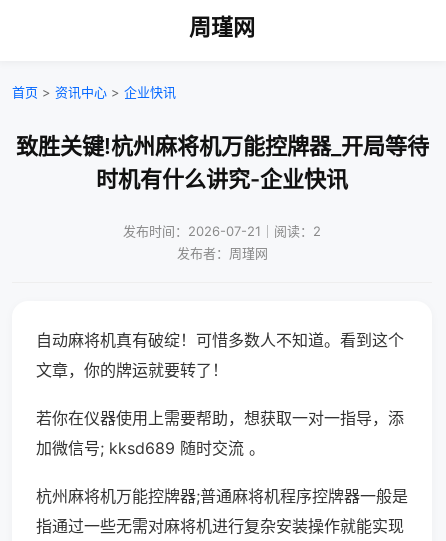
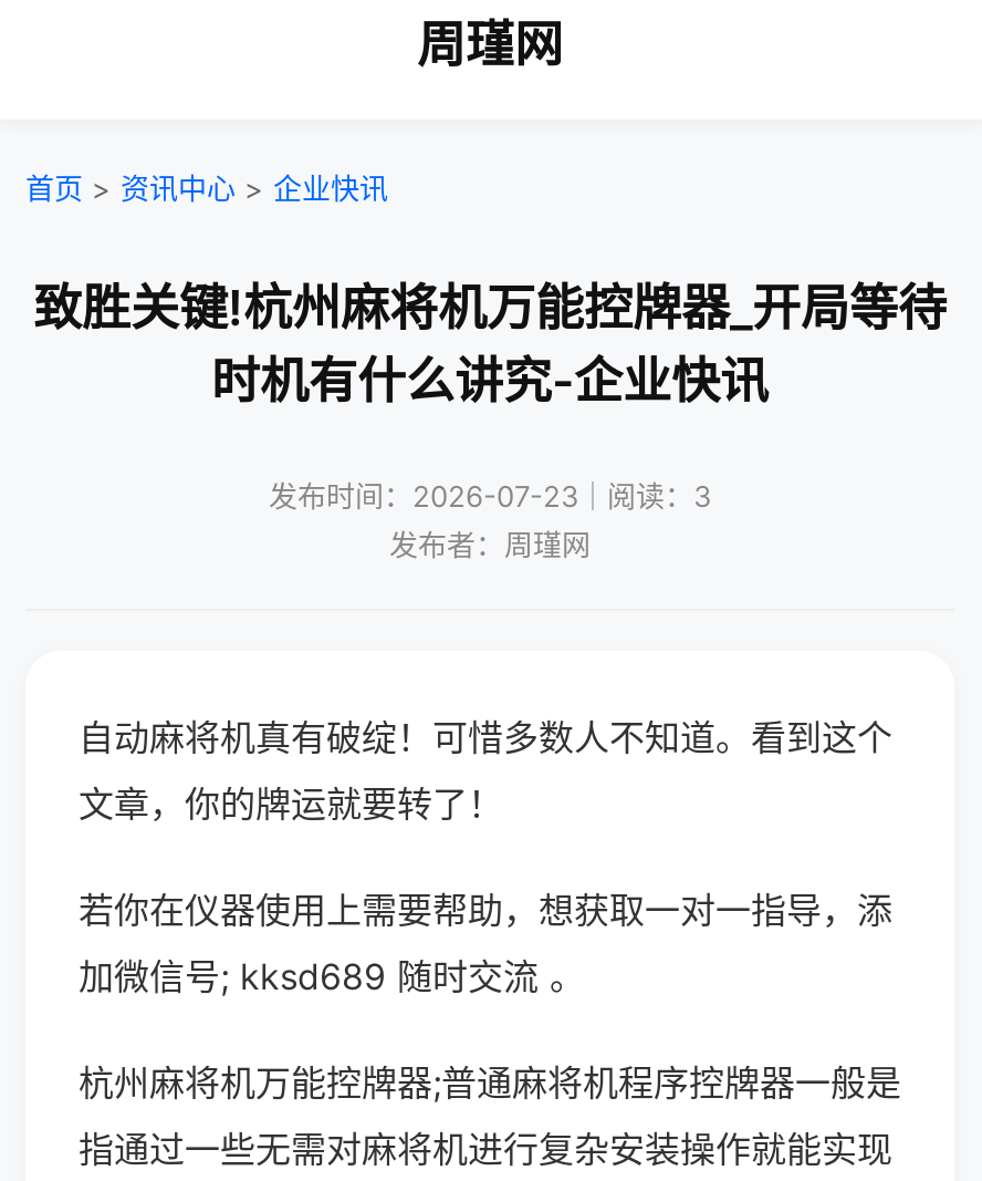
[123,223,321,239] 发布时间：2026-07-21｜阅读：2 -> [269,478,711,514] 发布时间：2026-07-23｜阅读：3

